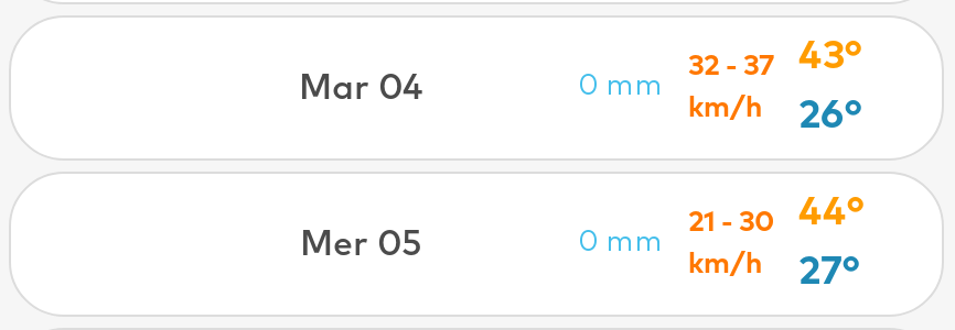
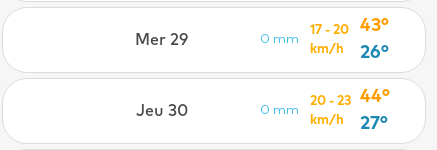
[688,37,862,81] 32 - 37 43° -> [310,17,389,37] 17 - 20 43°
[299,70,422,105] Mar 04 -> [135,32,188,48] Mer 29
[688,193,865,237] 21 - 30 44° -> [310,88,390,108] 20 - 23 44°
[300,226,421,261] Mer 05 -> [135,103,187,119] Jeu 30

